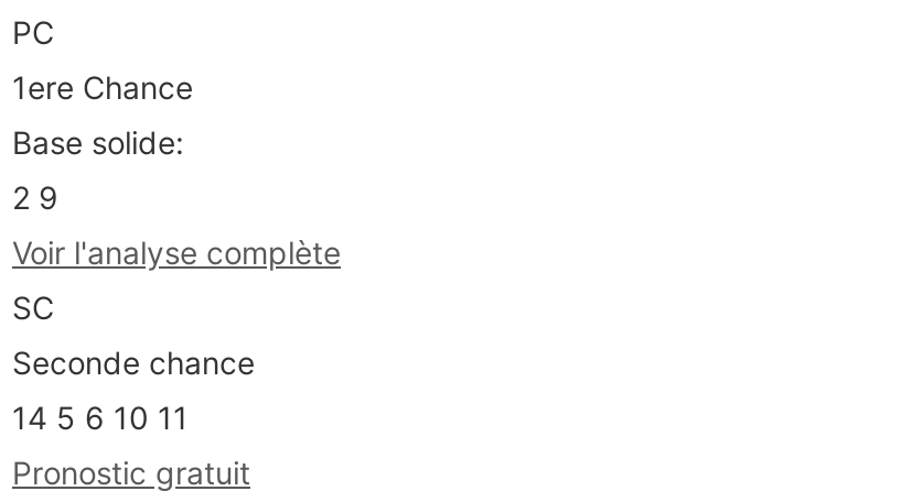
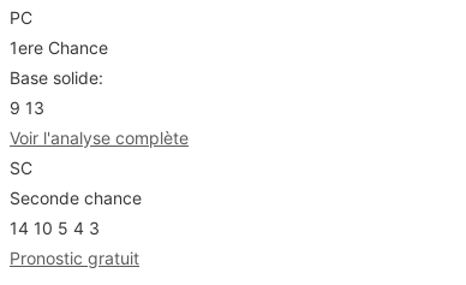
[12,178,58,215] 2 9 -> [10,98,44,118] 9 13
[12,398,189,435] 14 5 6 10 11 -> [10,218,100,238] 14 10 5 4 3

